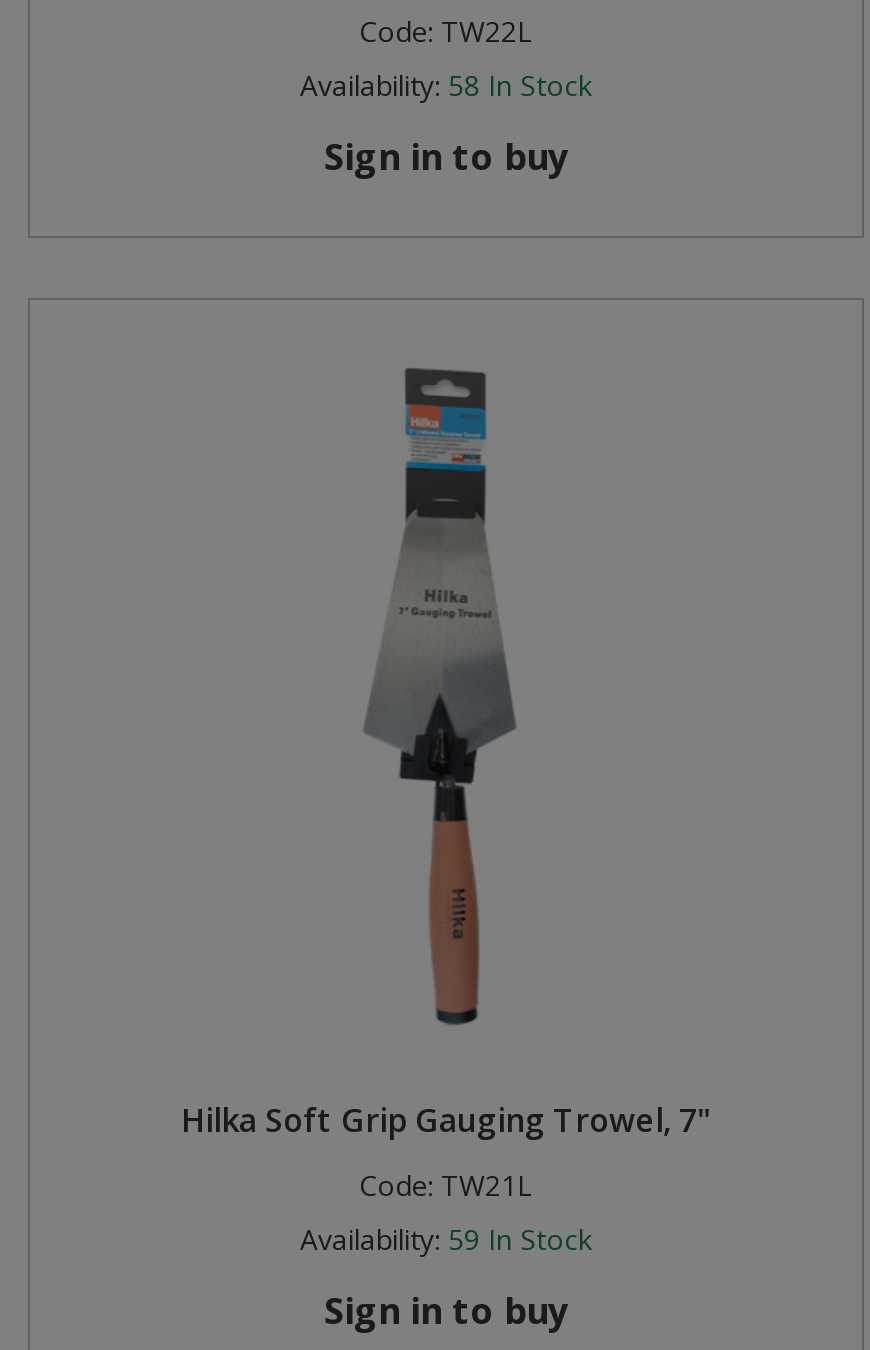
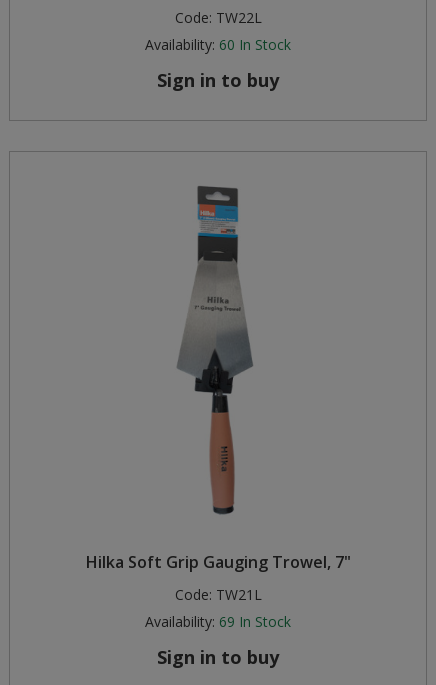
[300,65,592,103] Availability: 58 In Stock -> [145,34,291,53] Availability: 60 In Stock
[300,1220,592,1258] Availability: 59 In Stock -> [145,612,291,631] Availability: 69 In Stock

